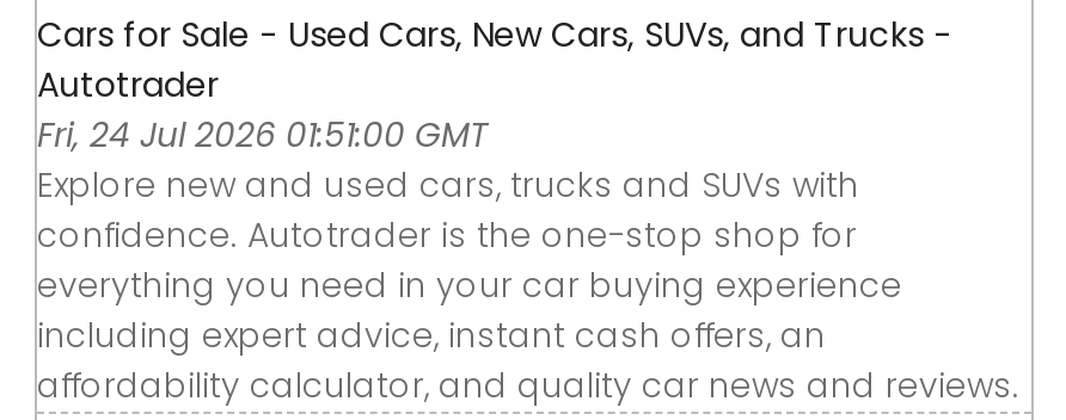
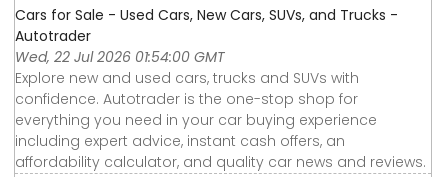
[37,111,489,158] Fri, 24 Jul 2026 01:51:00 GMT -> [15,47,225,67] Wed, 22 Jul 2026 01:54:00 GMT

